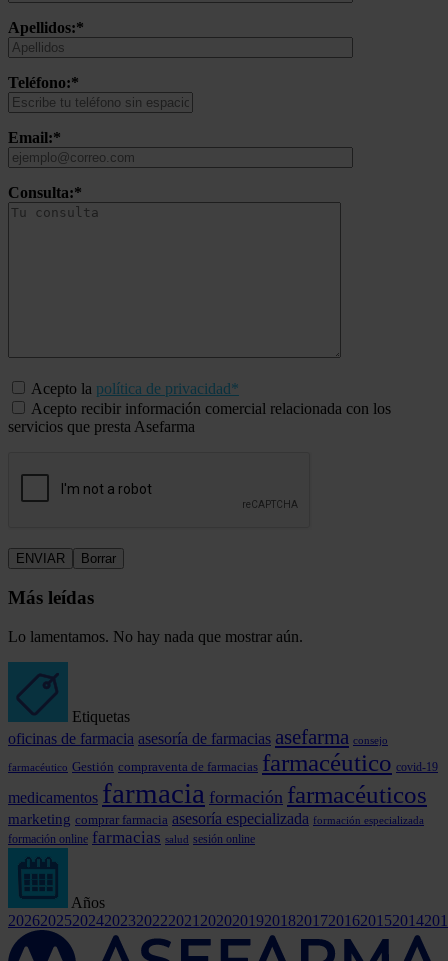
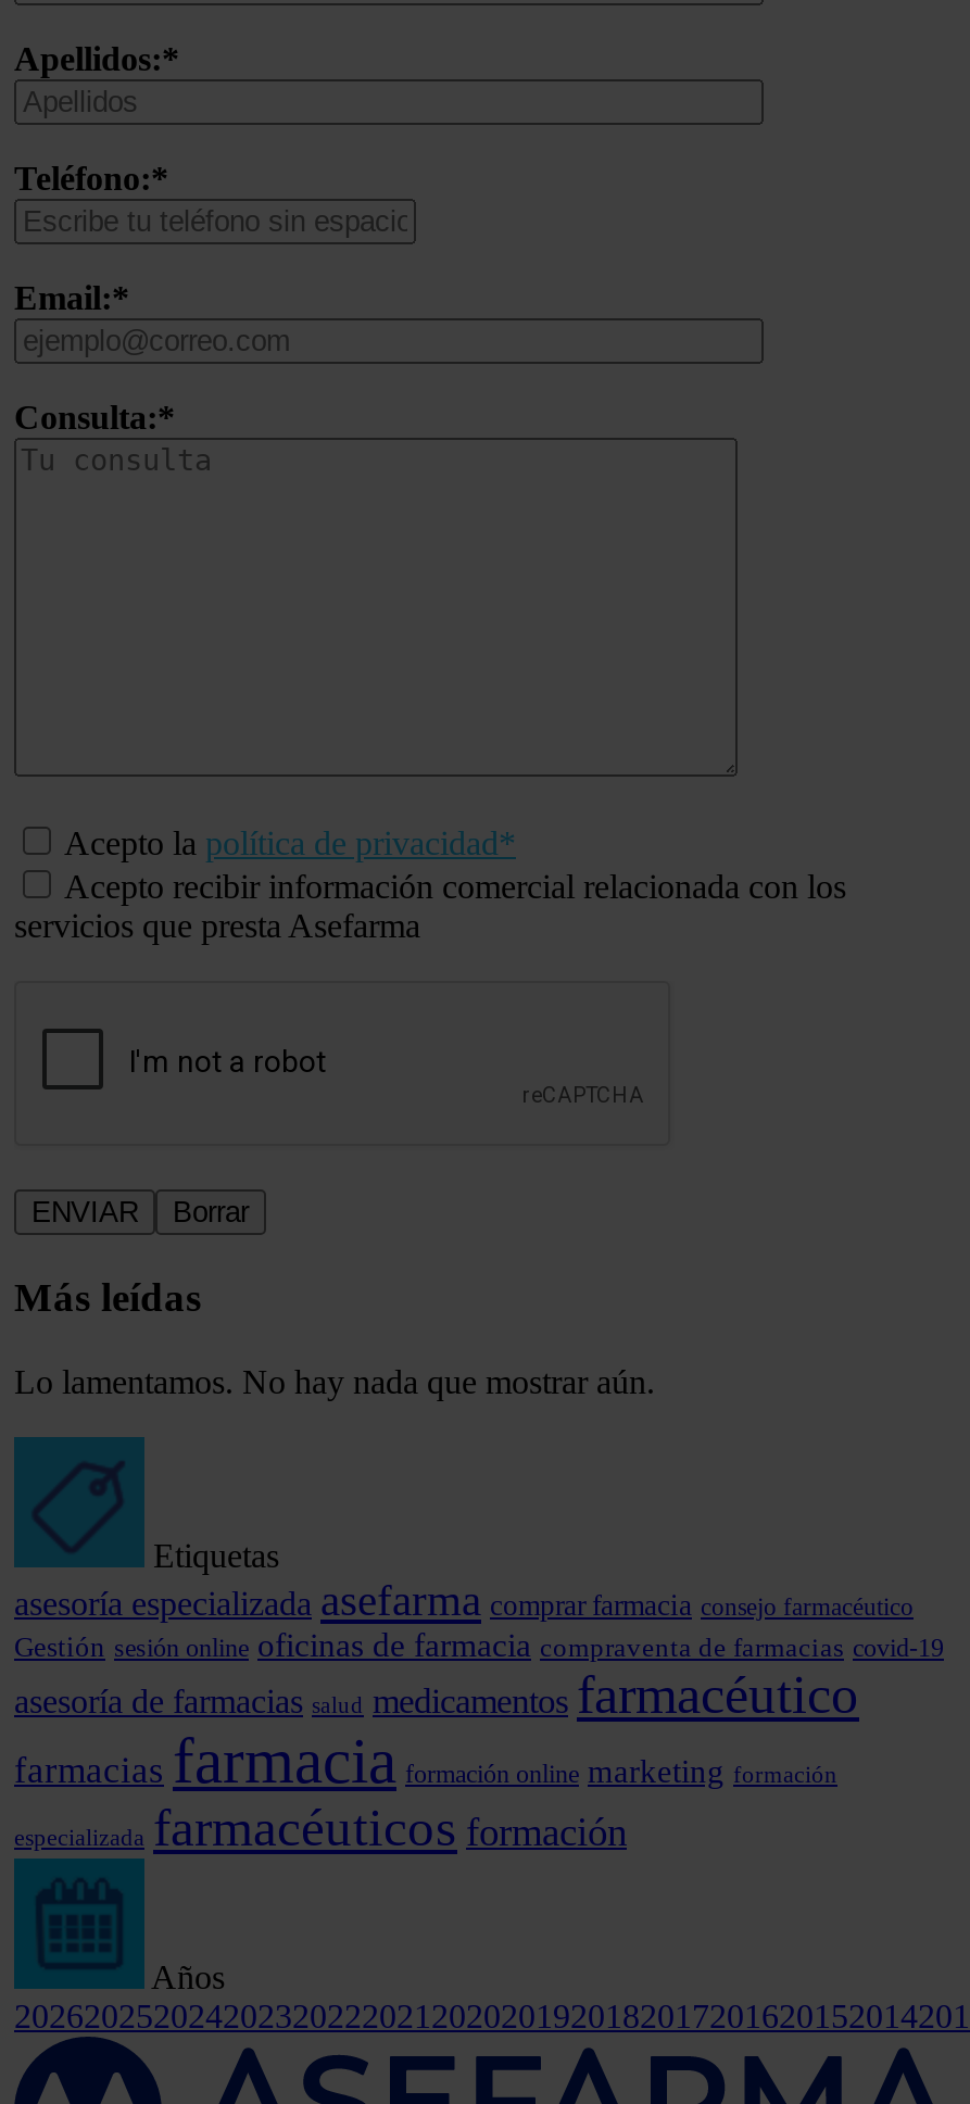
[8,726,438,847] oficinas de farmacia asesoría de farmacias asefarma consejo | farmacéutico Gestión compraventa de farmacias farmacéutico covid-19 | medicamentos farmacia formación farmacéuticos | marketing comprar farmacia asesoría especializada formación especializada | formación online farmacias salud sesión online -> [14,1576,944,1856] asesoría especializada asefarma comprar farmacia consejo farmacéutico | Gestión sesión online oficinas de farmacia compraventa de farmacias covid-19 | asesoría de farmacias salud medicamentos farmacéutico | farmacias farmacia formación online marketing formación | especializada farmacéuticos formación

